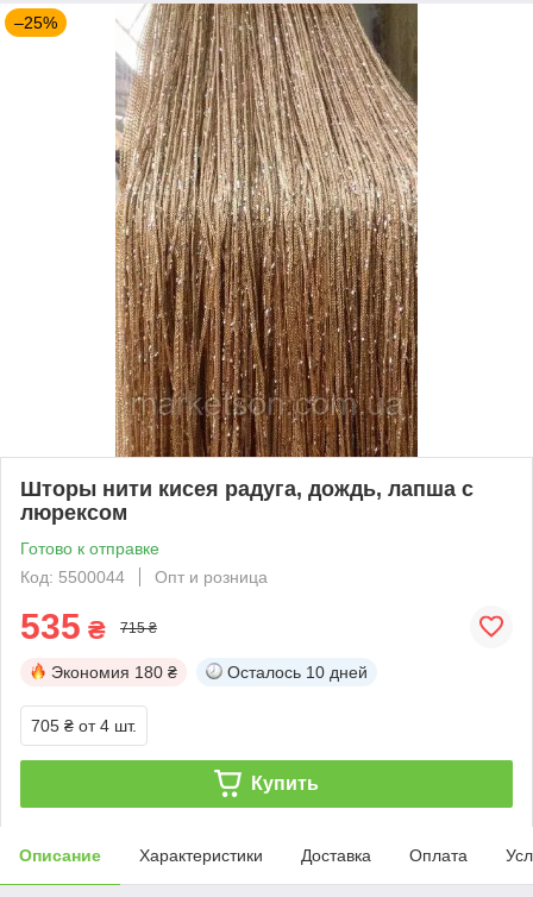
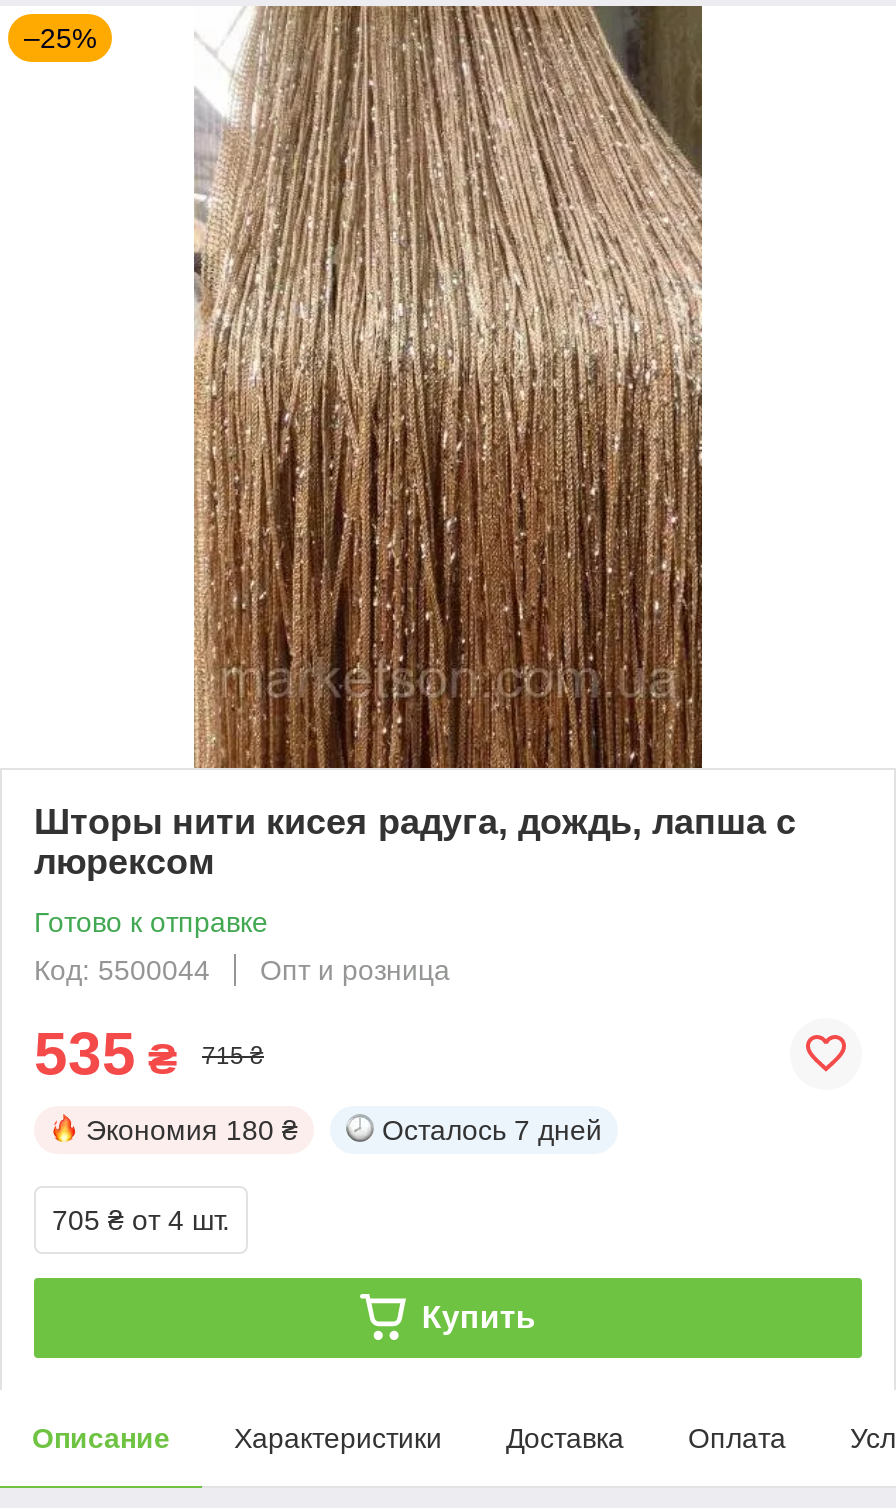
[227,662,368,681] Осталось 10 дней -> [382,1114,602,1146] Осталось 7 дней

